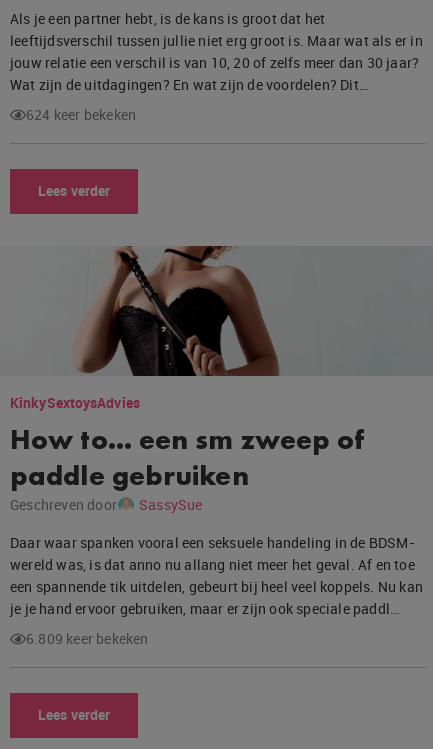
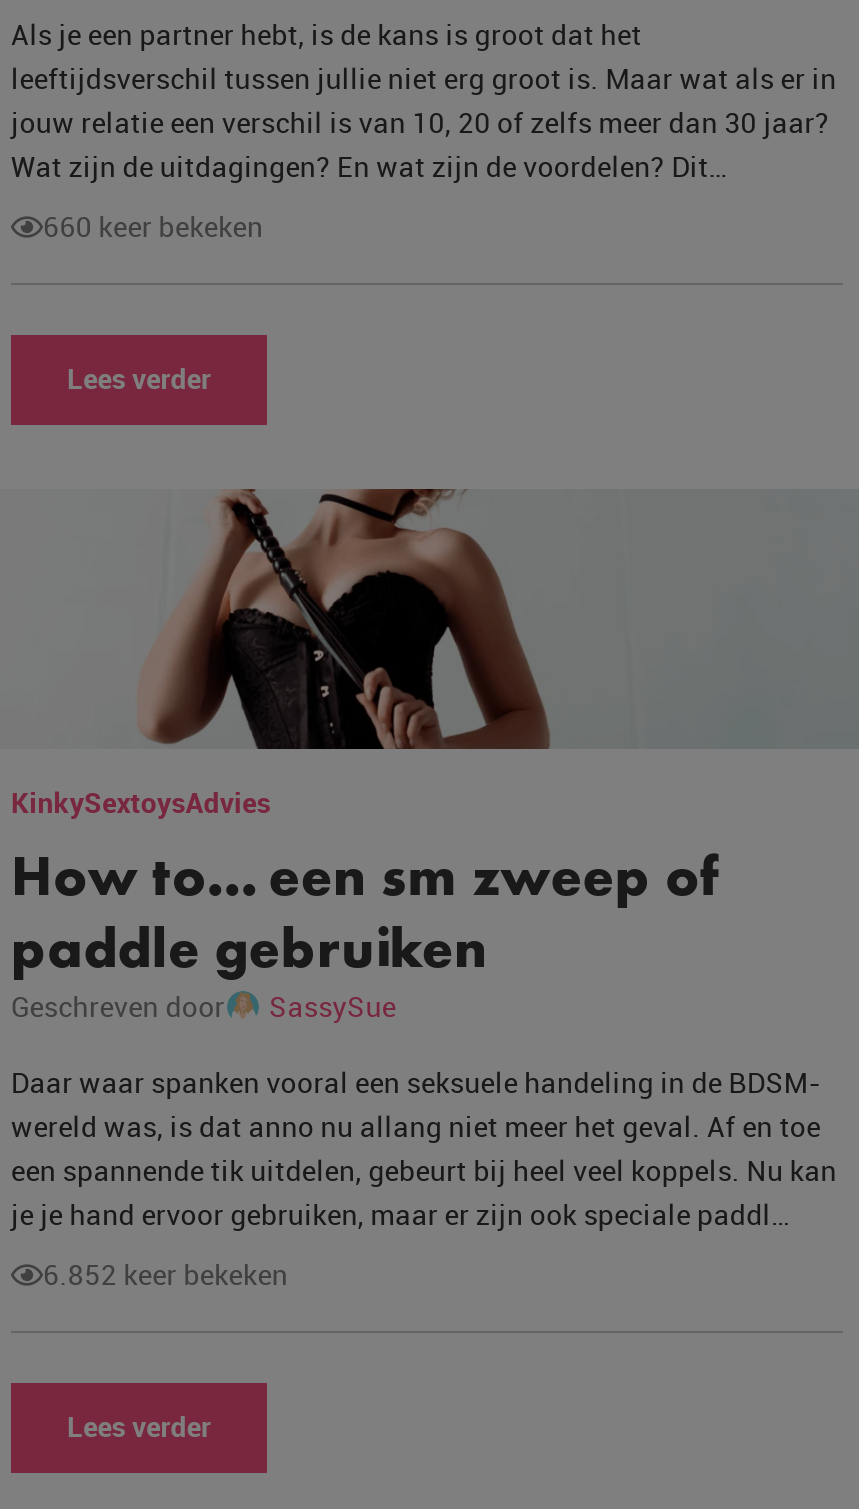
[26,105,136,124] 624 keer bekeken -> [43,207,263,245] 660 keer bekeken
[26,629,149,648] 6.809 keer bekeken -> [43,1255,288,1293] 6.852 keer bekeken

